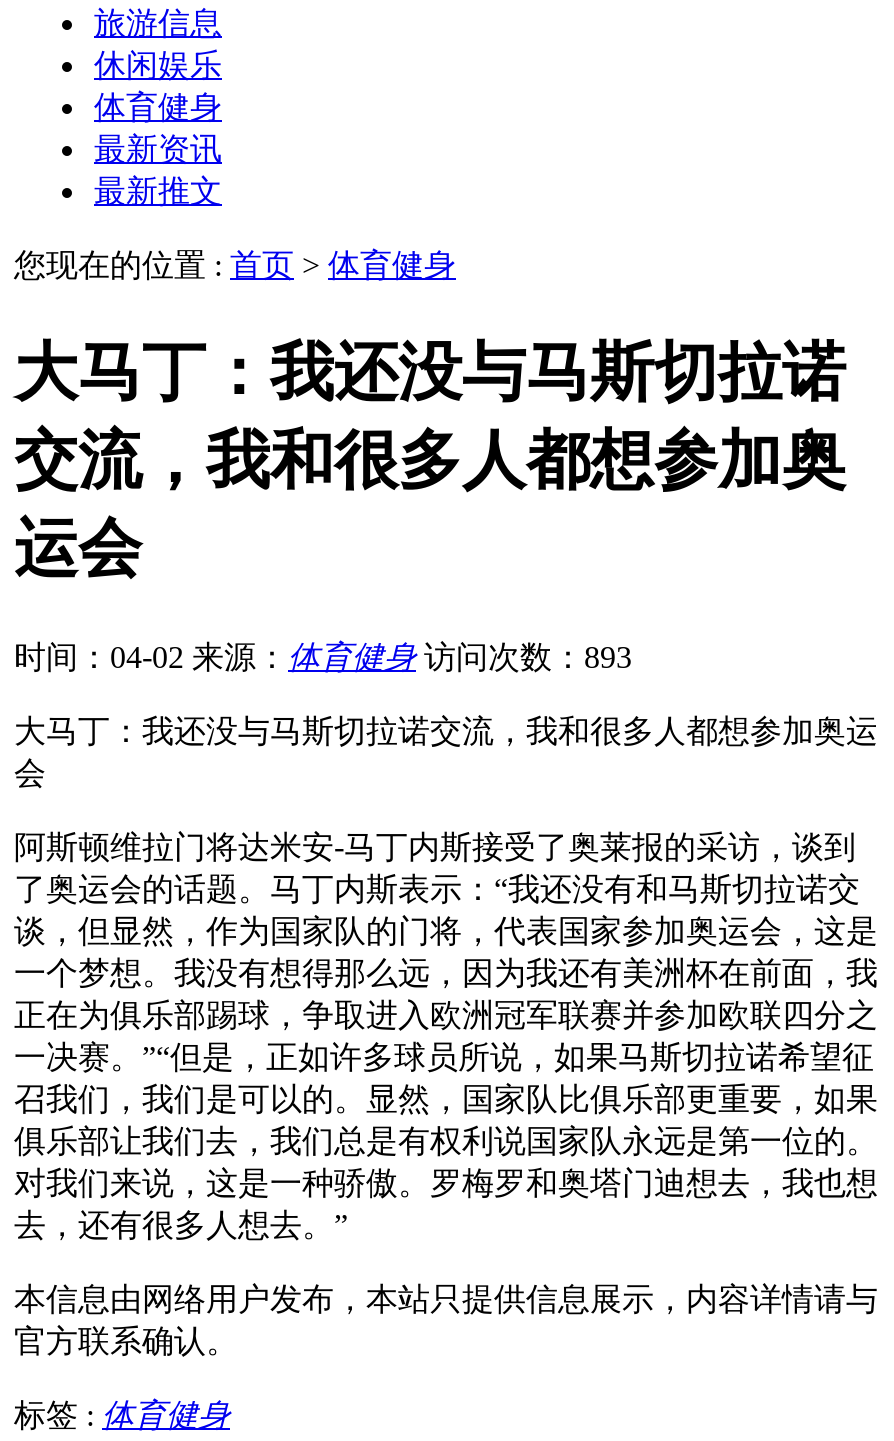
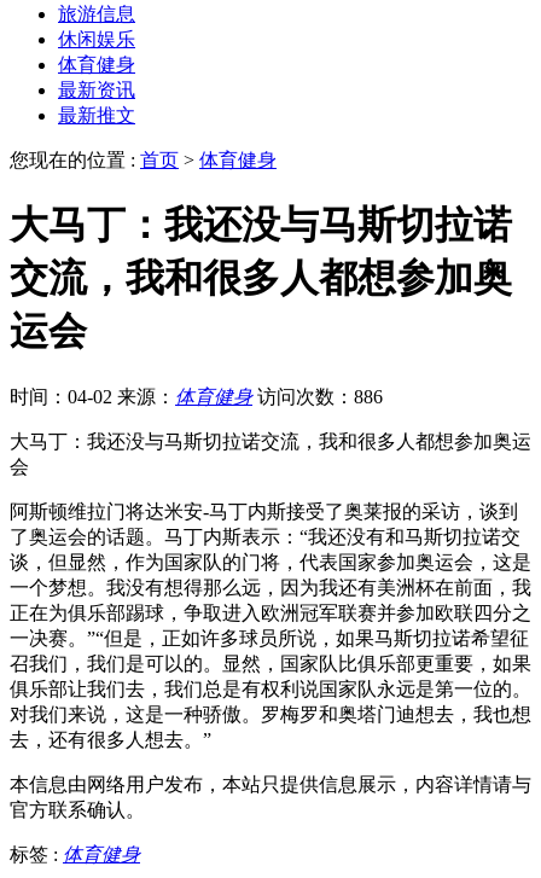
[14,639,632,673] 时间：04-02 来源：体育健身 访问次数：893 -> [10,386,383,407] 时间：04-02 来源：体育健身 访问次数：886

